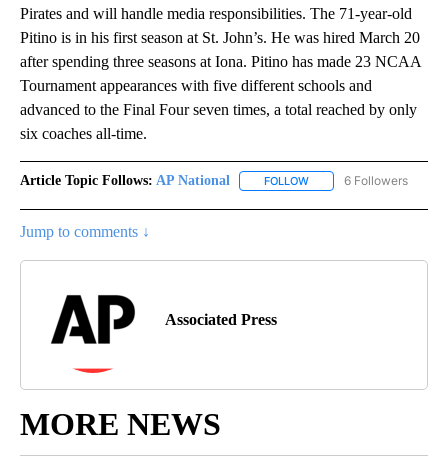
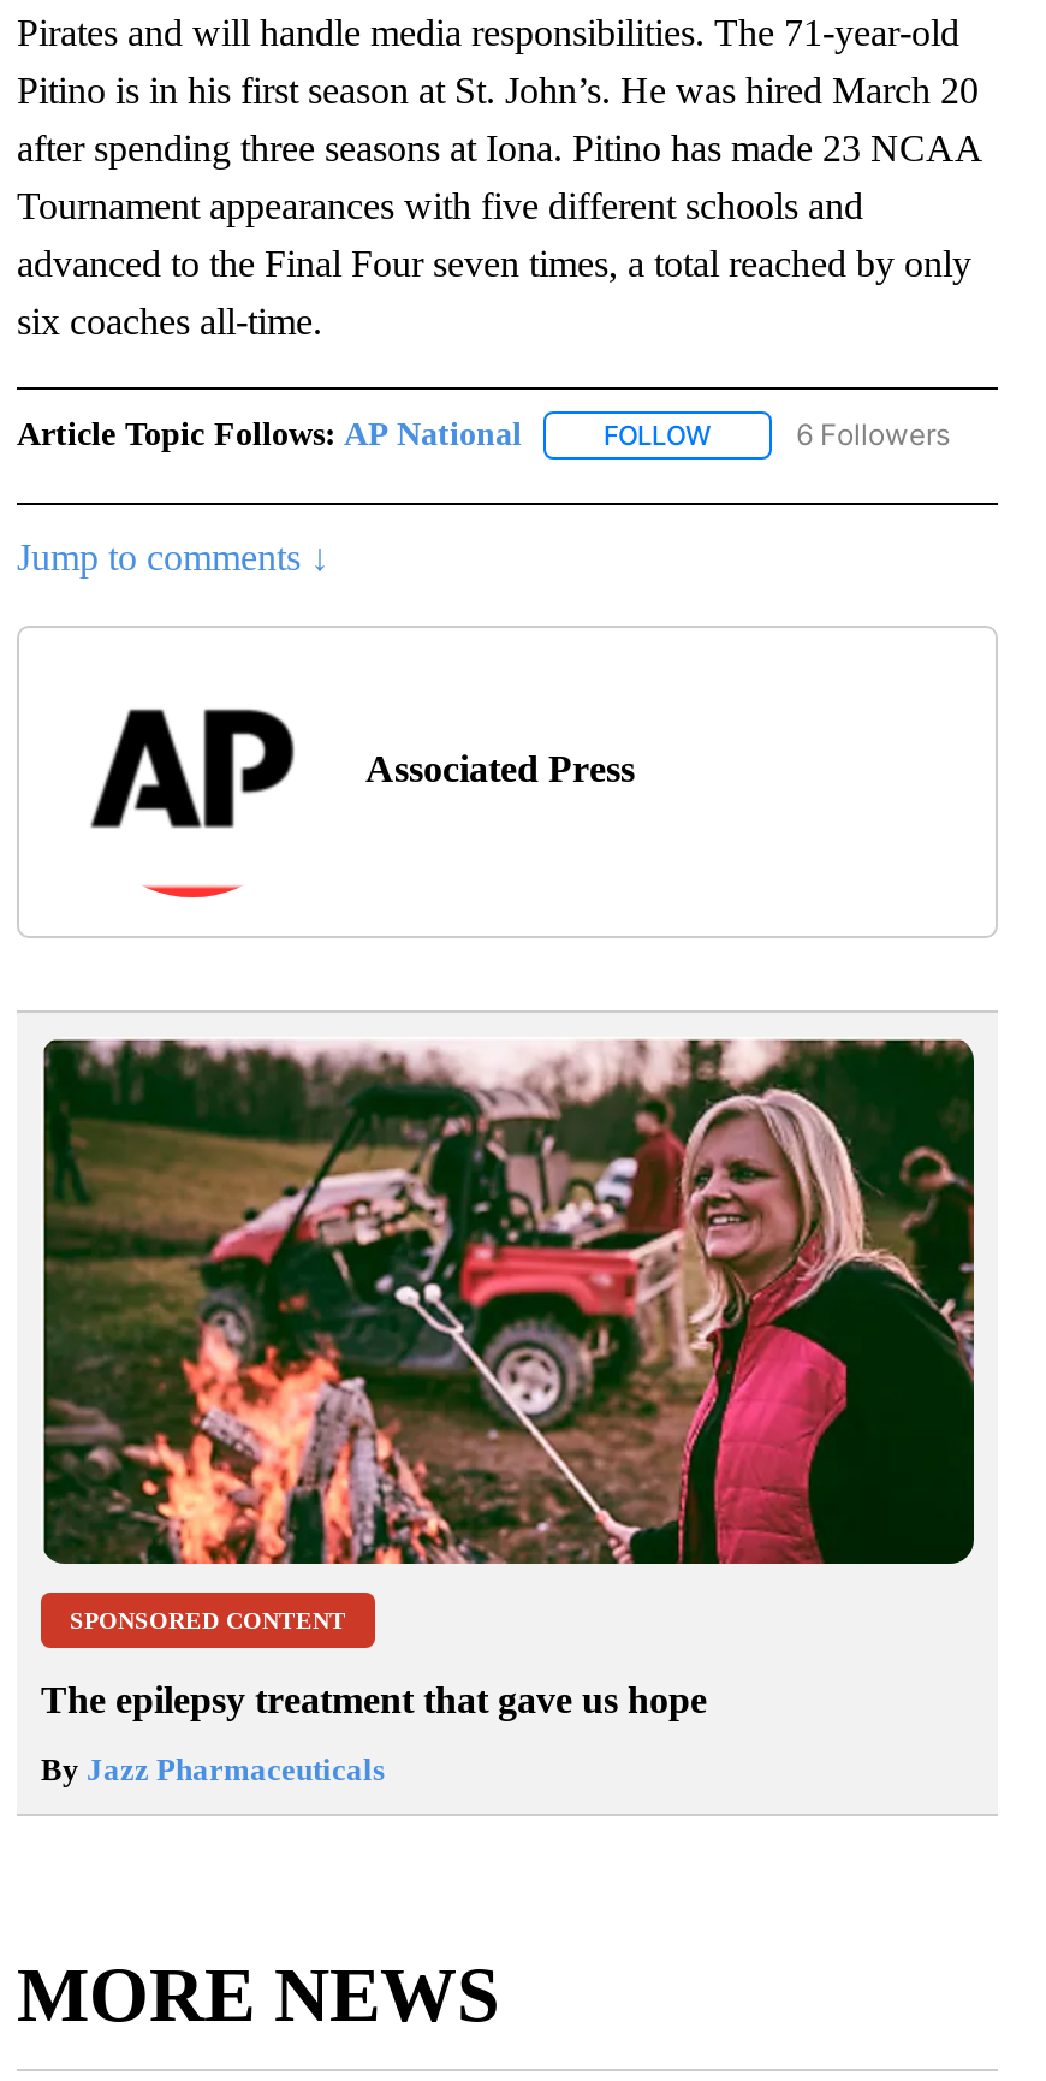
none -> [41,1037,976,1786] [image] | SPONSORED CONTENT | The epilepsy treatment that gave us hope | By Jazz Pharmaceuticals

